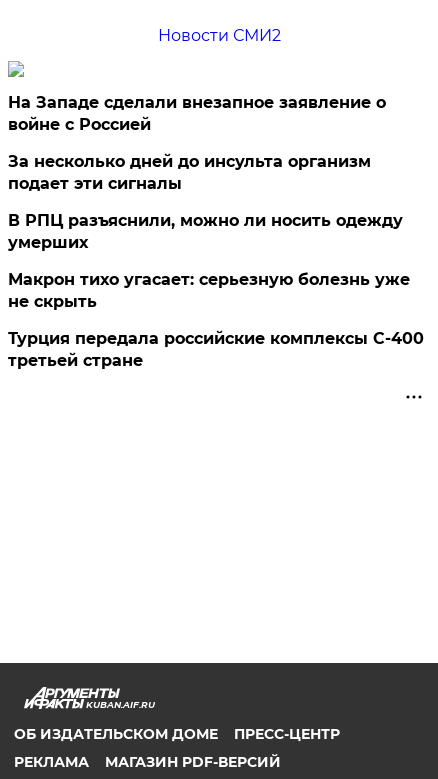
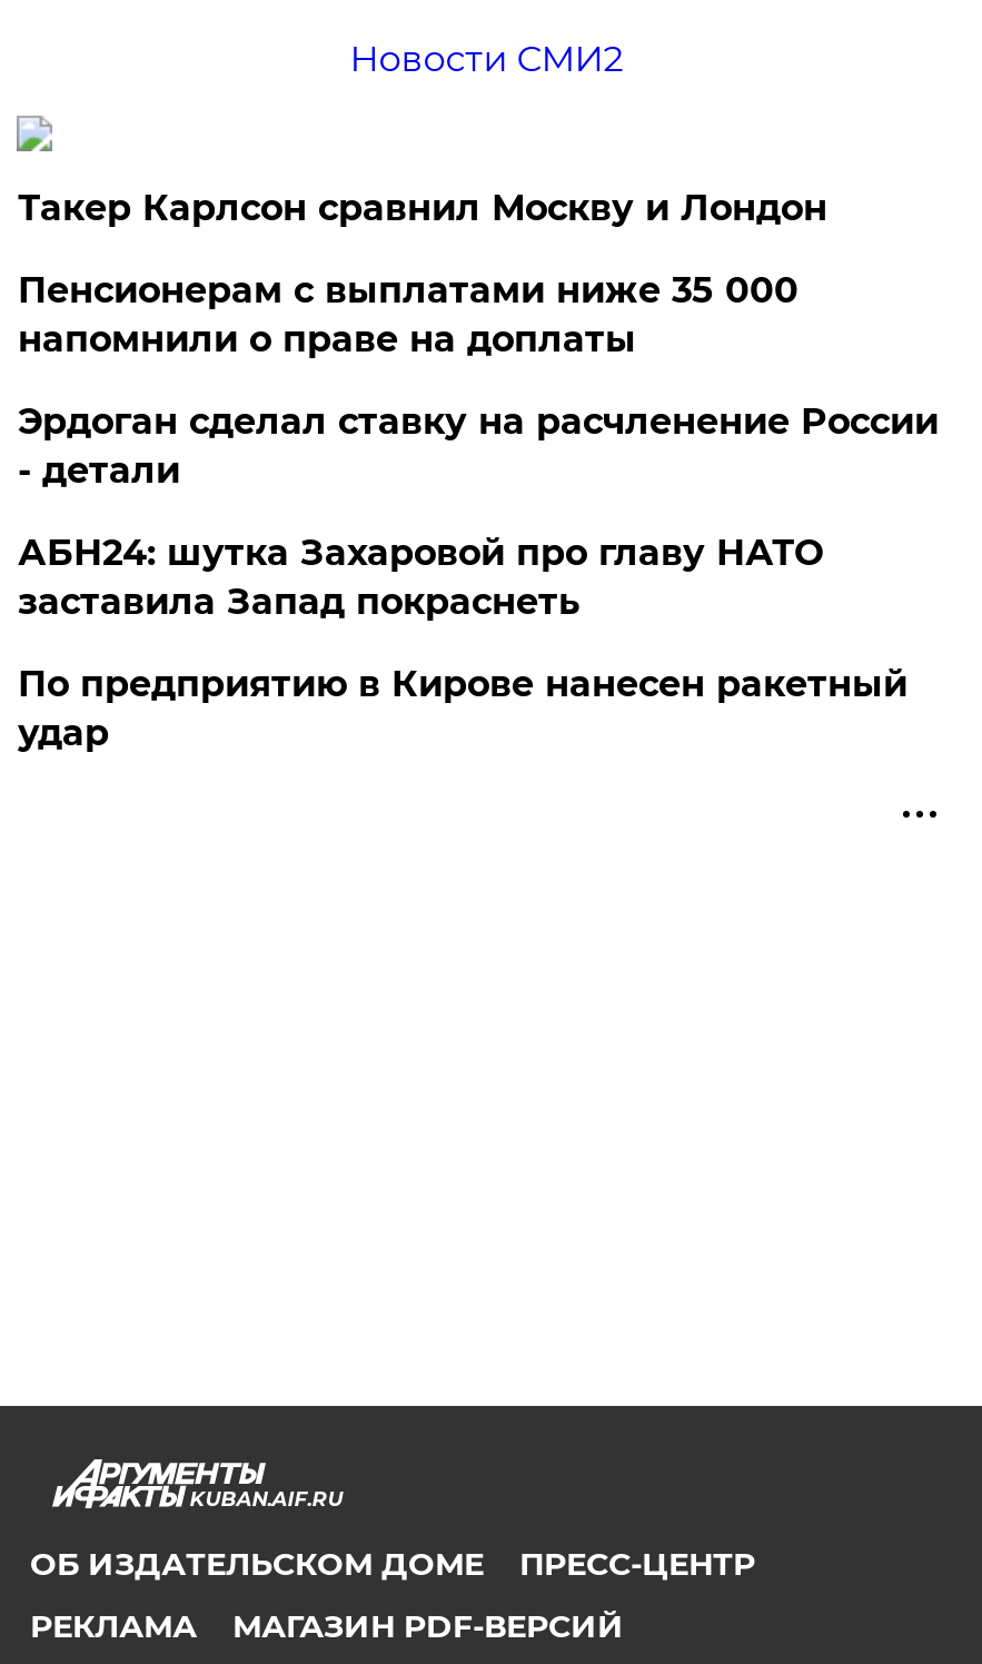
[8,93,386,134] На Западе сделали внезапное заявление о | войне с Россией -> [18,187,827,229] Такер Карлсон сравнил Москву и Лондон
[8,152,371,193] За несколько дней до инсульта организм | подает эти сигналы -> [18,269,798,360] Пенсионерам с выплатами ниже 35 000 | напомнили о праве на доплаты
[8,211,403,252] В РПЦ разъяснили, можно ли носить одежду | умерших -> [18,400,938,492] Эрдоган сделал ставку на расчленение России | - детали
[8,270,410,311] Макрон тихо угасает: серьезную болезнь уже | не скрыть -> [18,532,823,623] АБН24: шутка Захаровой про главу НАТО | заставила Запад покраснеть
[8,329,424,370] Турция передала российские комплексы С-400 | третьей стране -> [18,663,907,754] По предприятию в Кирове нанесен ракетный | удар

